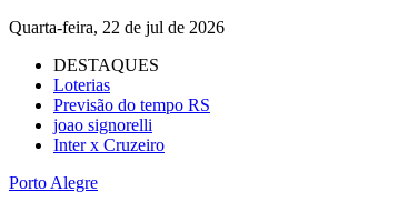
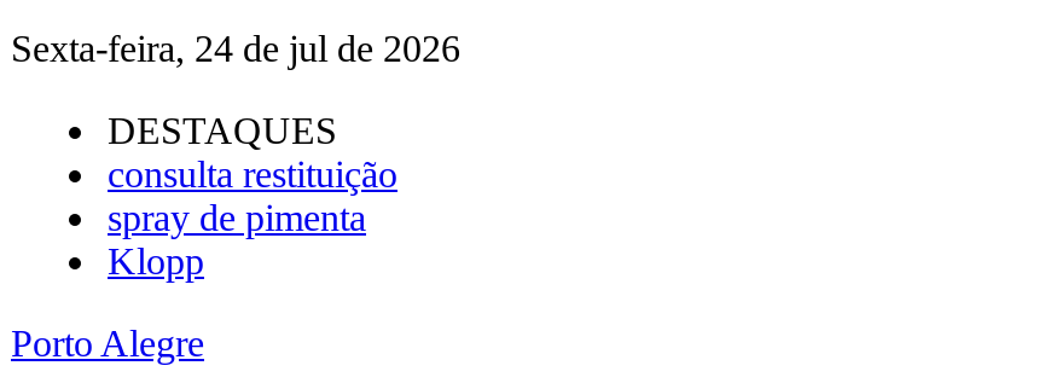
[9,18,225,37] Quarta-feira, 22 de jul de 2026 -> [11,28,460,69] Sexta-feira, 24 de jul de 2026
[53,75,210,154] Loterias | Previsão do tempo RS | joao signorelli | Inter x Cruzeiro -> [108,153,397,282] consulta restituição | spray de pimenta | Klopp

